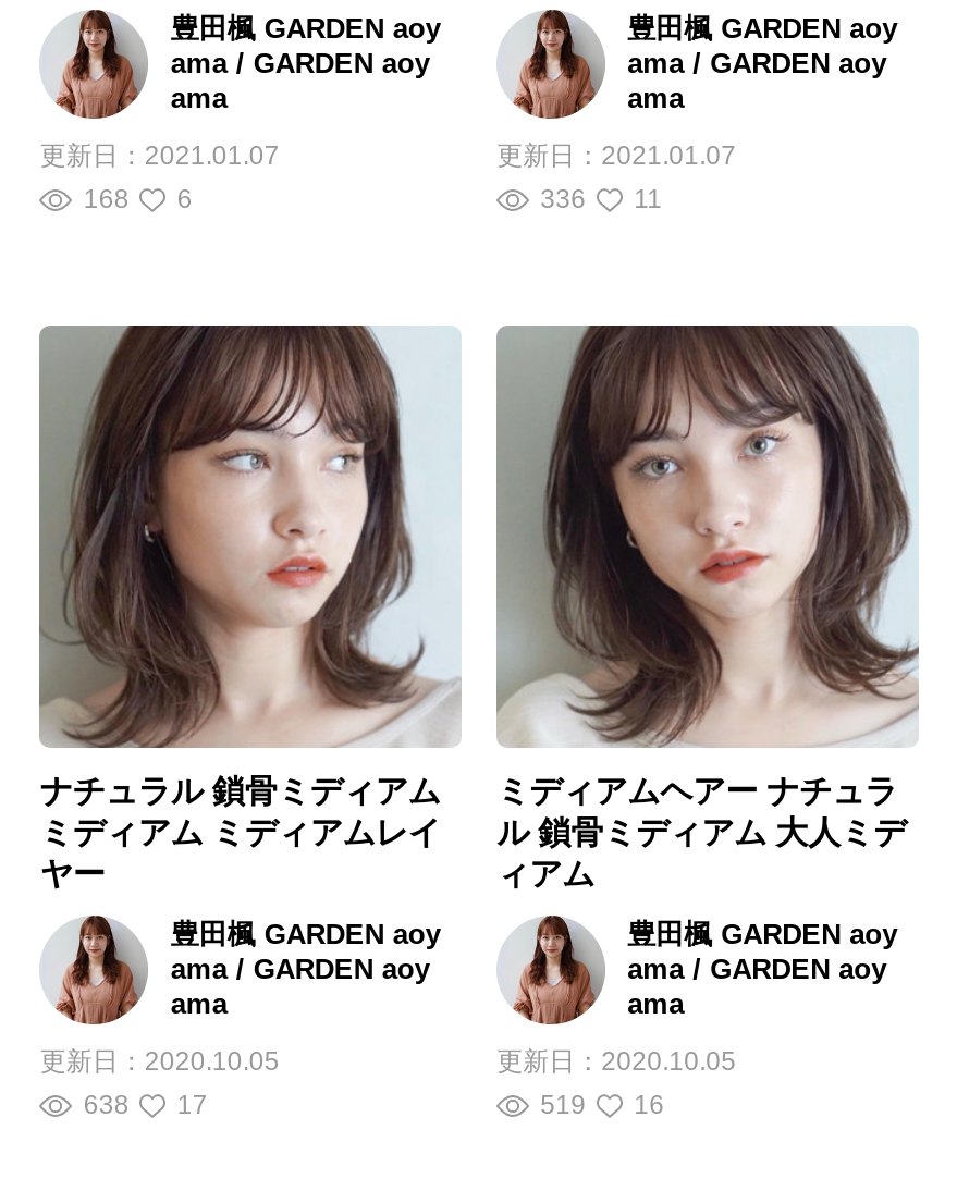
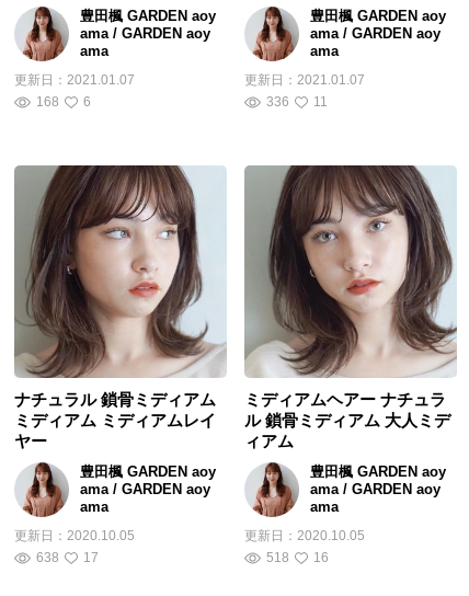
[540,1089,664,1119] 519 16 -> [266,549,329,565] 518 16

